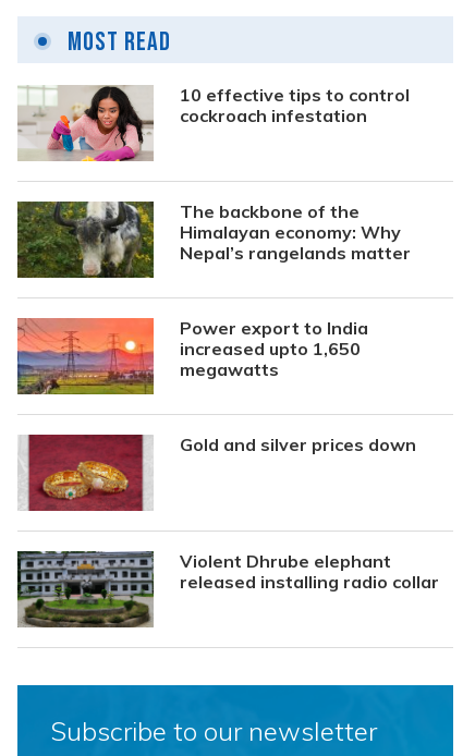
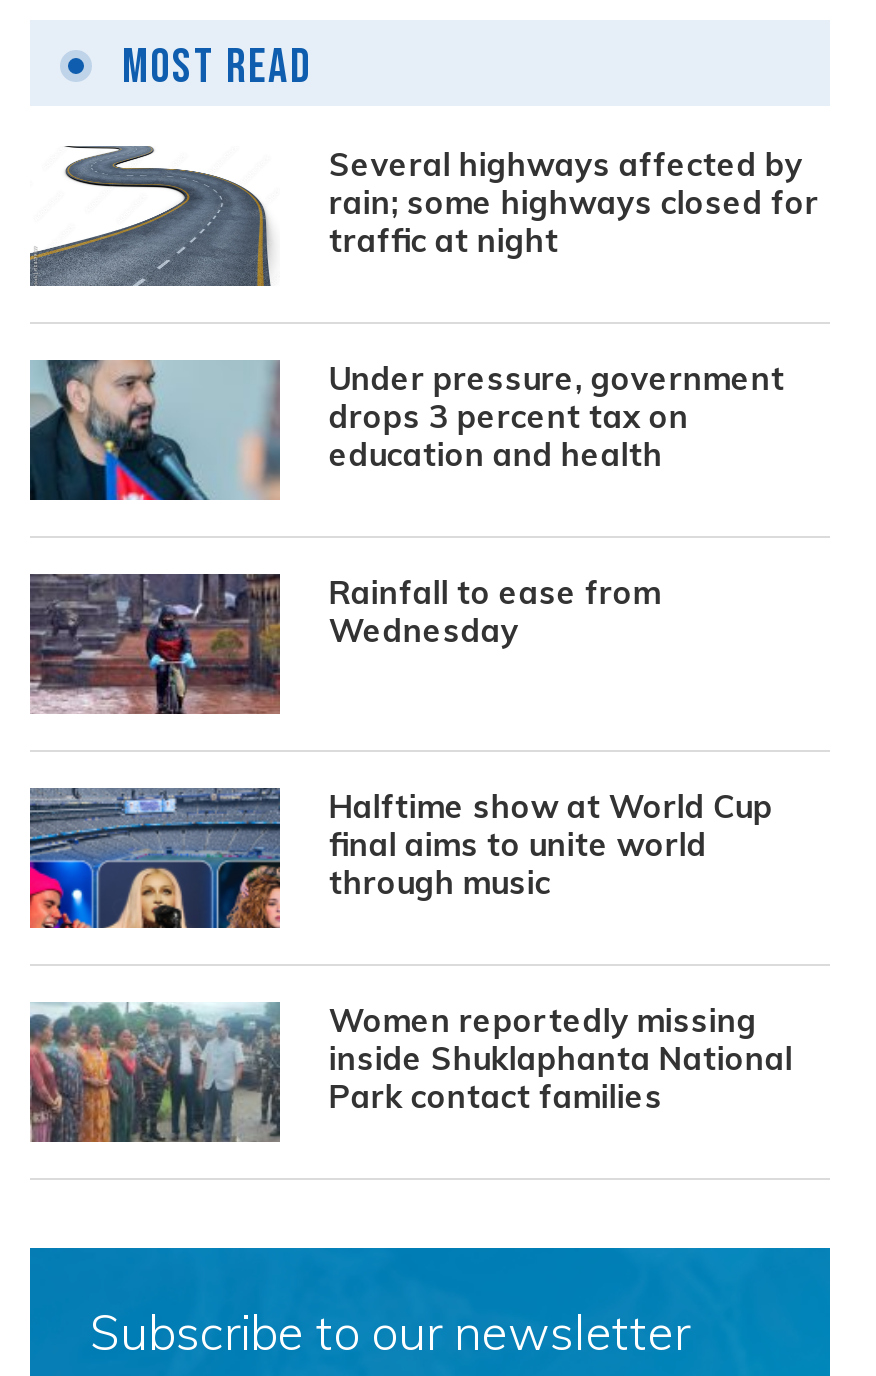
[16,84,410,162] [image] | 10 effective tips to control | cockroach infestation -> [30,143,819,288] [image] | Several highways affected by | rain; some highways closed for | traffic at night
[16,200,411,279] [image] | The backbone of the | Himalayan economy: Why | Nepal’s rangelands matter -> [28,357,785,502] [image] | Under pressure, government | drops 3 percent tax on | education and health
[16,317,369,395] [image] | Power export to India | increased upto 1,650 | megawatts -> [28,571,661,716] [image] | Rainfall to ease from | Wednesday
[17,434,416,512] [image] | Gold and silver prices down -> [28,785,773,930] [image] | Halftime show at World Cup | final aims to unite world | through music
[16,550,439,627] [image] | Violent Dhrube elephant | released installing radio collar -> [28,999,793,1142] [image] | Women reportedly missing | inside Shuklaphanta National | Park contact families

